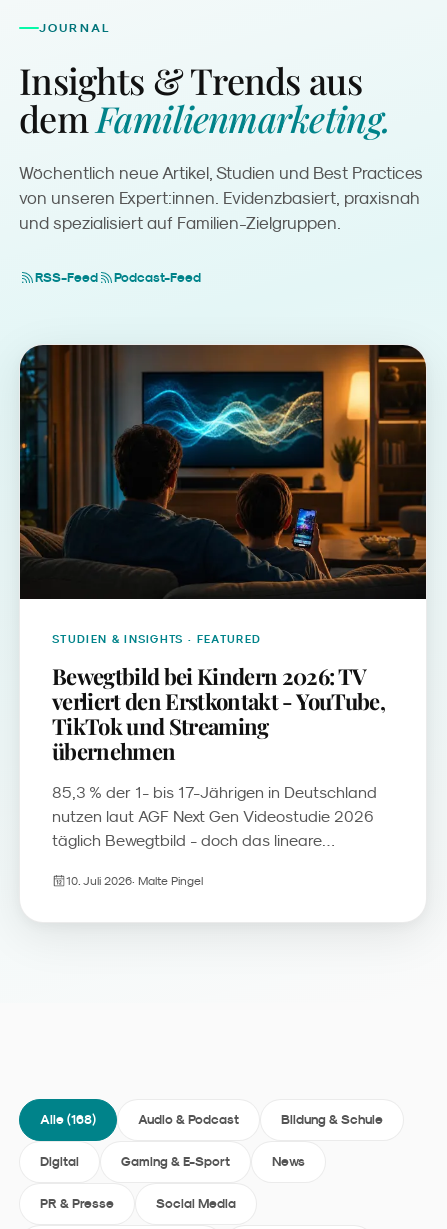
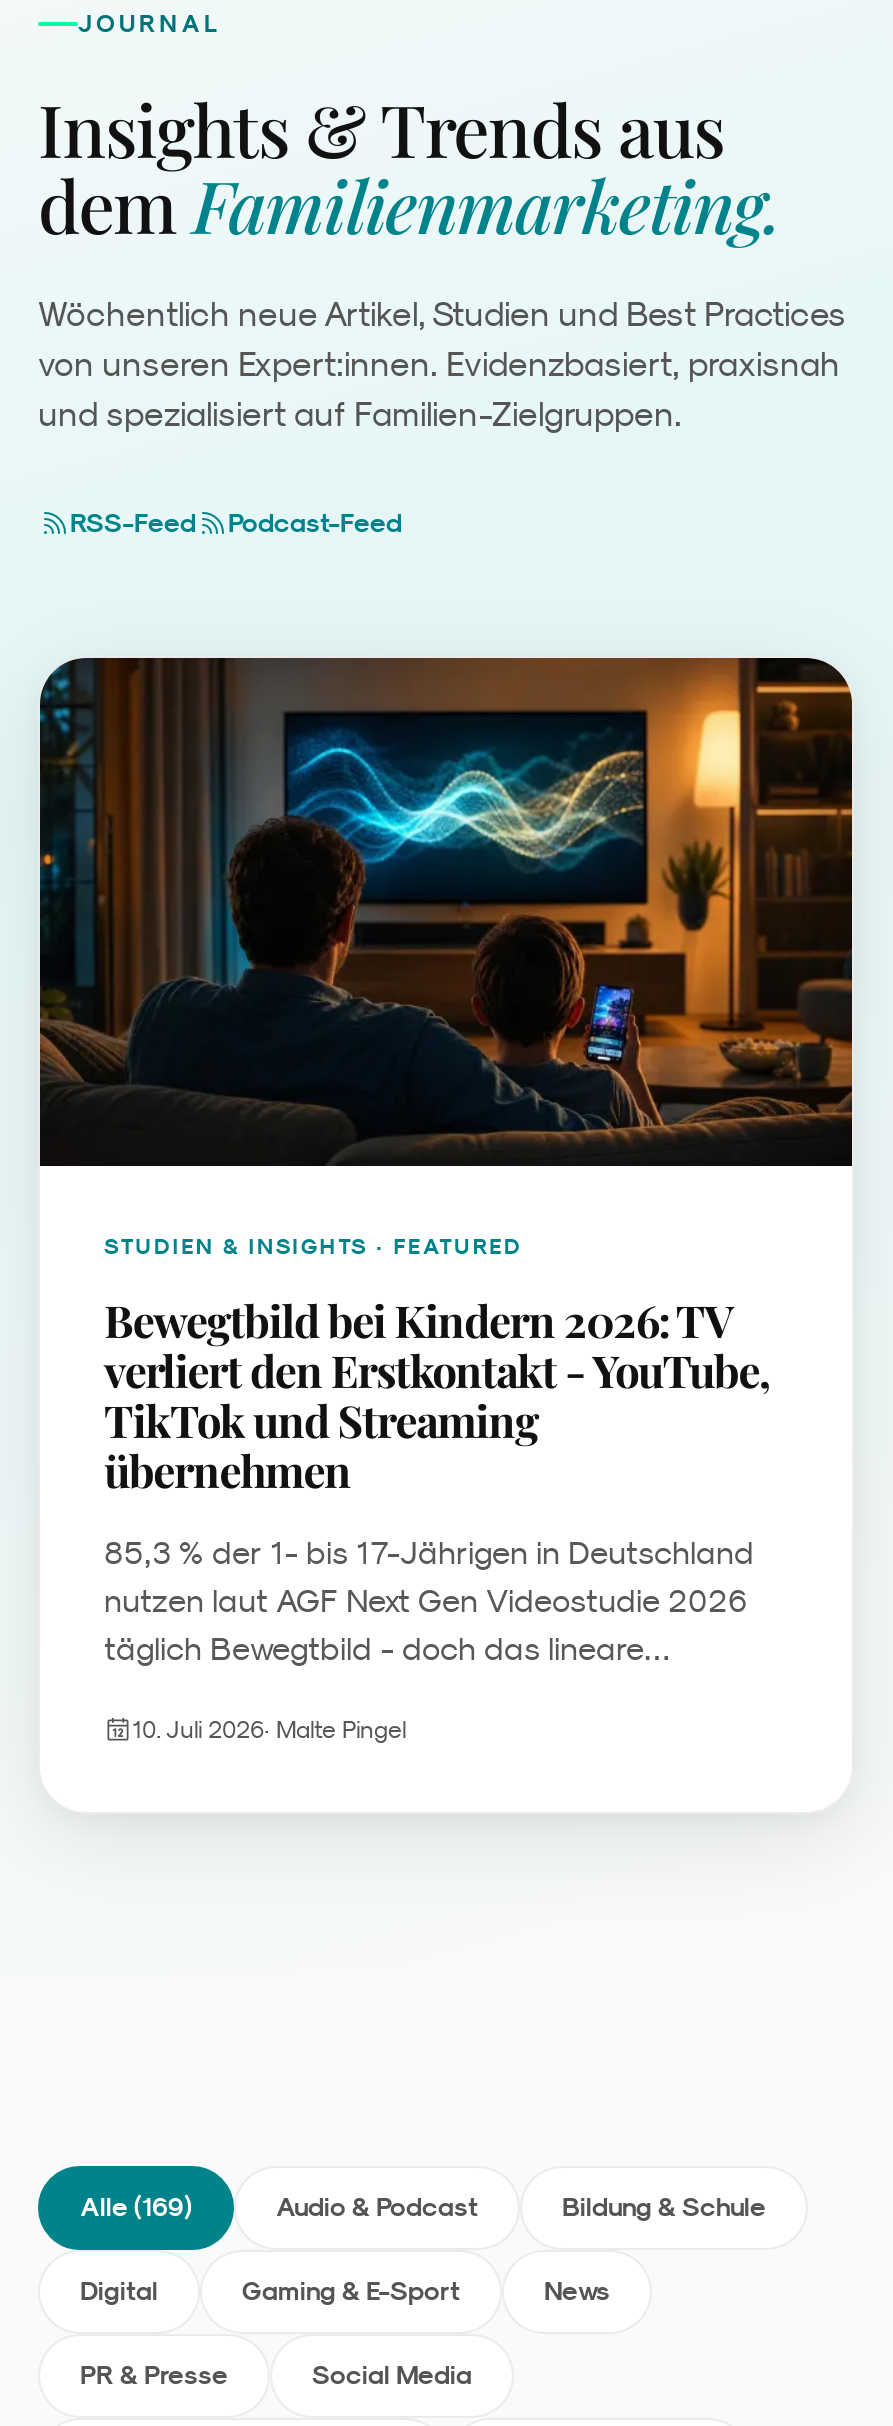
[40,1112,96,1127] Alle (168) -> [80,2192,192,2222] Alle (169)

